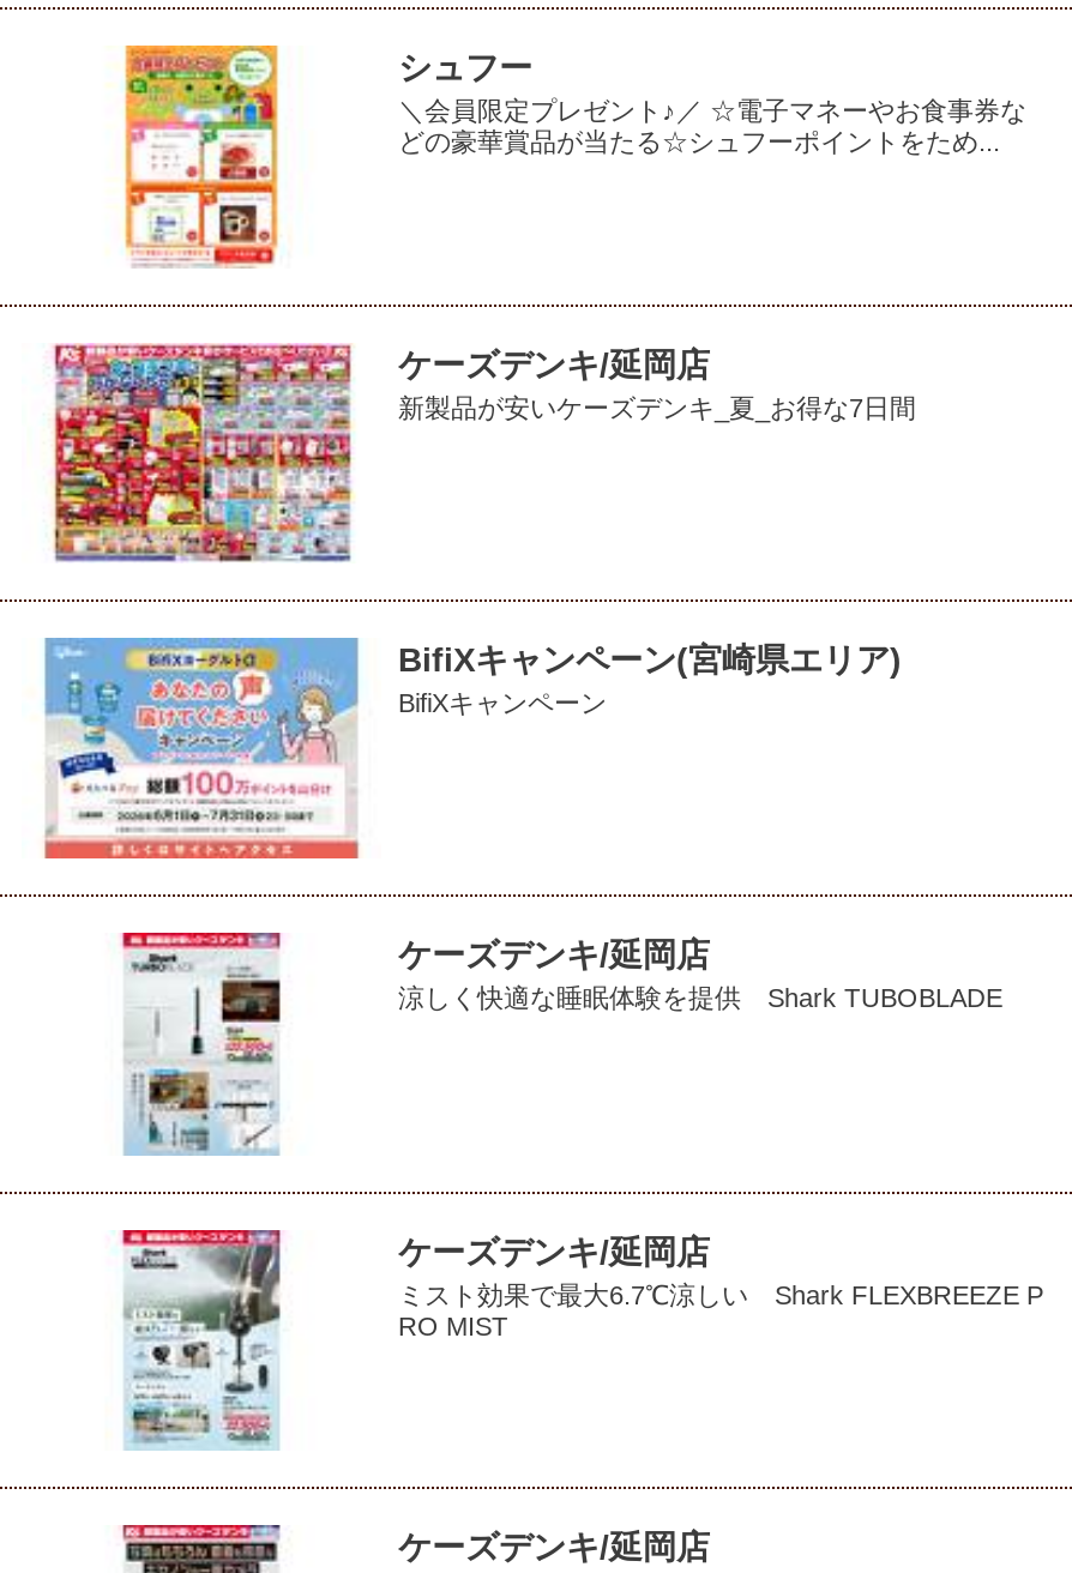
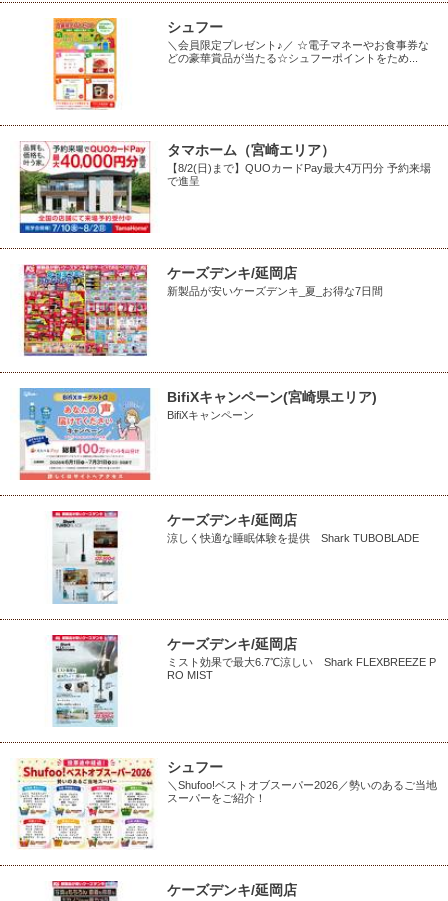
none -> [18,142,431,234] [image] | タマホーム（宮崎エリア） | 【8/2(日)まで】QUOカードPay最大4万円分 予約来場 | で進呈
none -> [17,758,437,849] [image] | シュフー | ＼Shufoo!ベストオブスーパー2026／勢いのあるご当地 | スーパーをご紹介！

